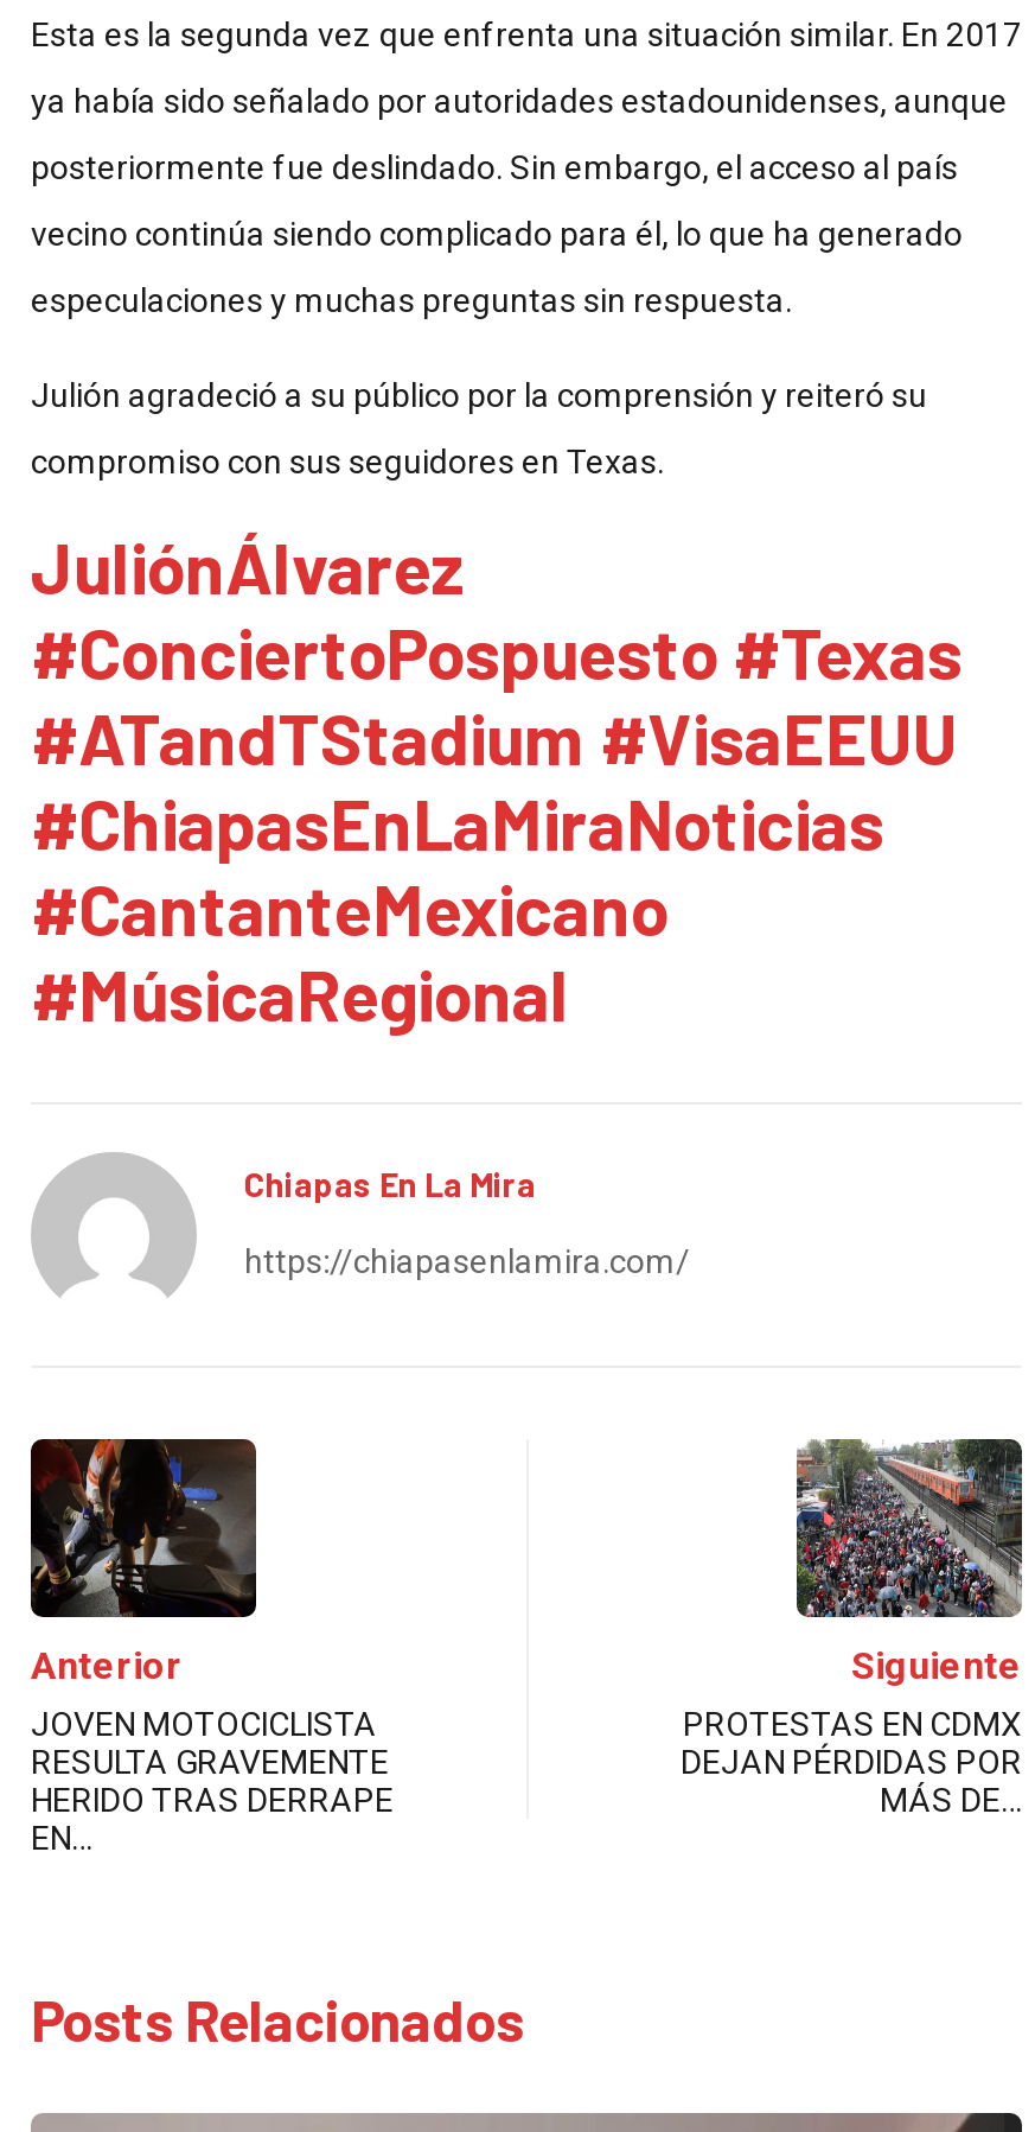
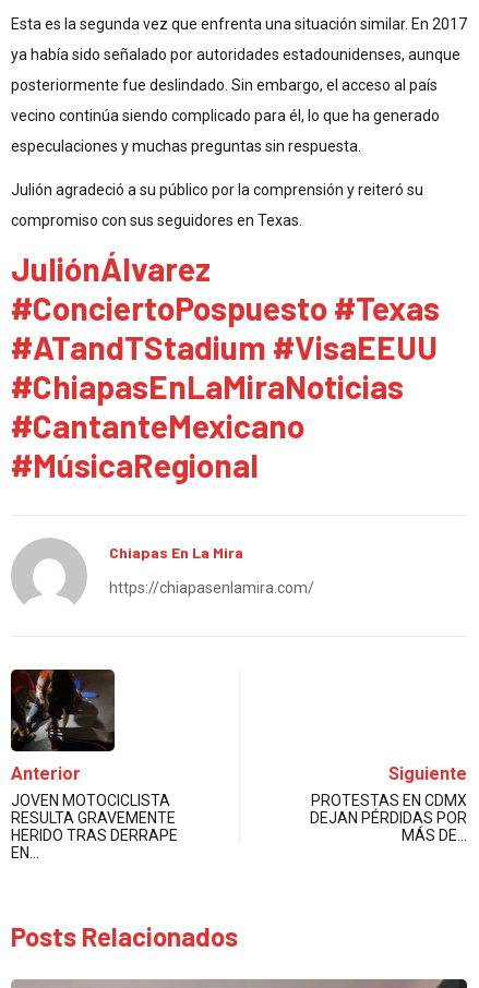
[794,1437,1024,1619] [image] -> none

